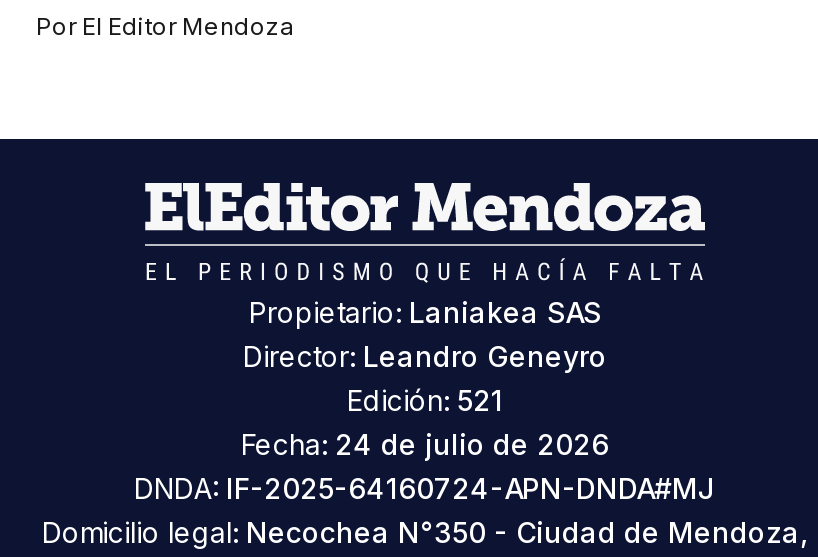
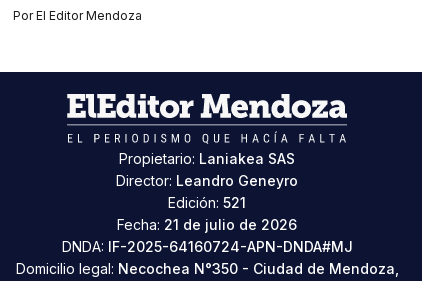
[241,427,609,461] Fecha: 24 de julio de 2026 -> [117,216,297,233] Fecha: 21 de julio de 2026

